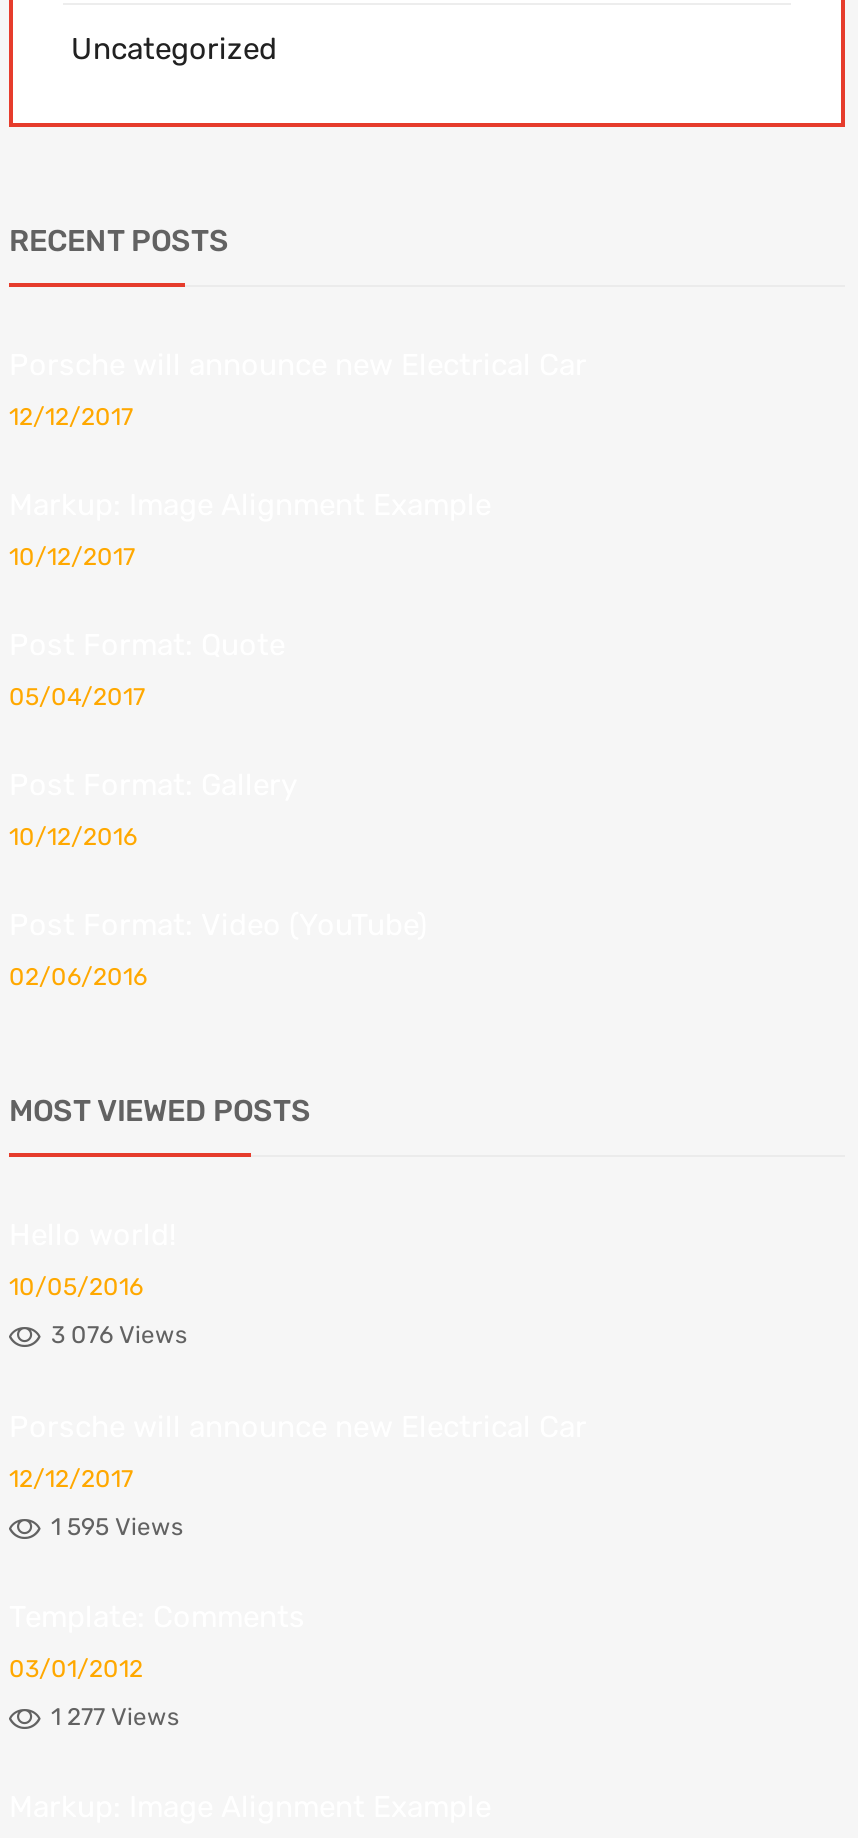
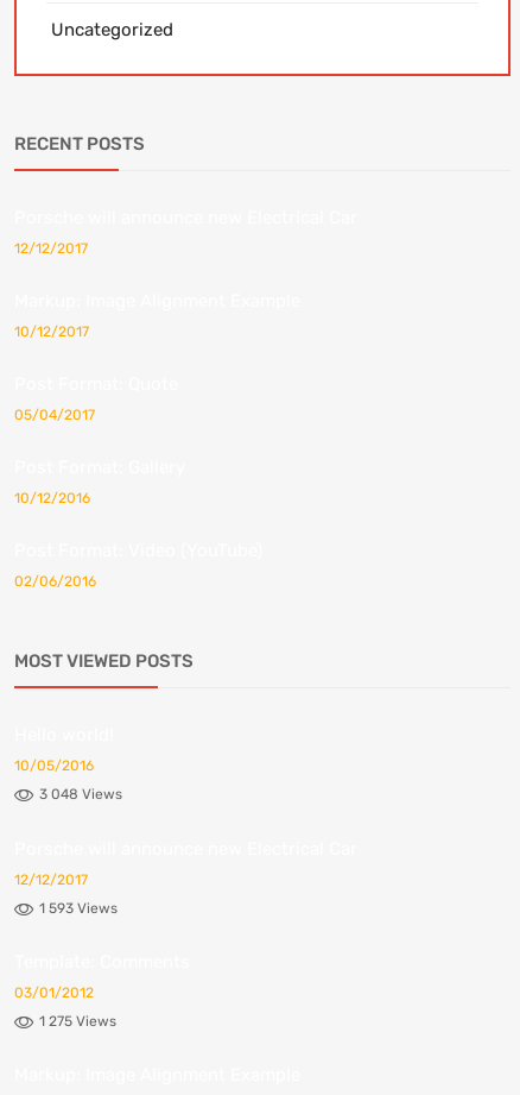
[51,1322,187,1350] 3 076 Views -> [39,787,122,803] 3 048 Views
[51,1512,183,1540] 1 595 Views -> [39,900,118,916] 1 593 Views
[51,1703,179,1731] 1 277 Views -> [39,1013,116,1029] 1 275 Views

